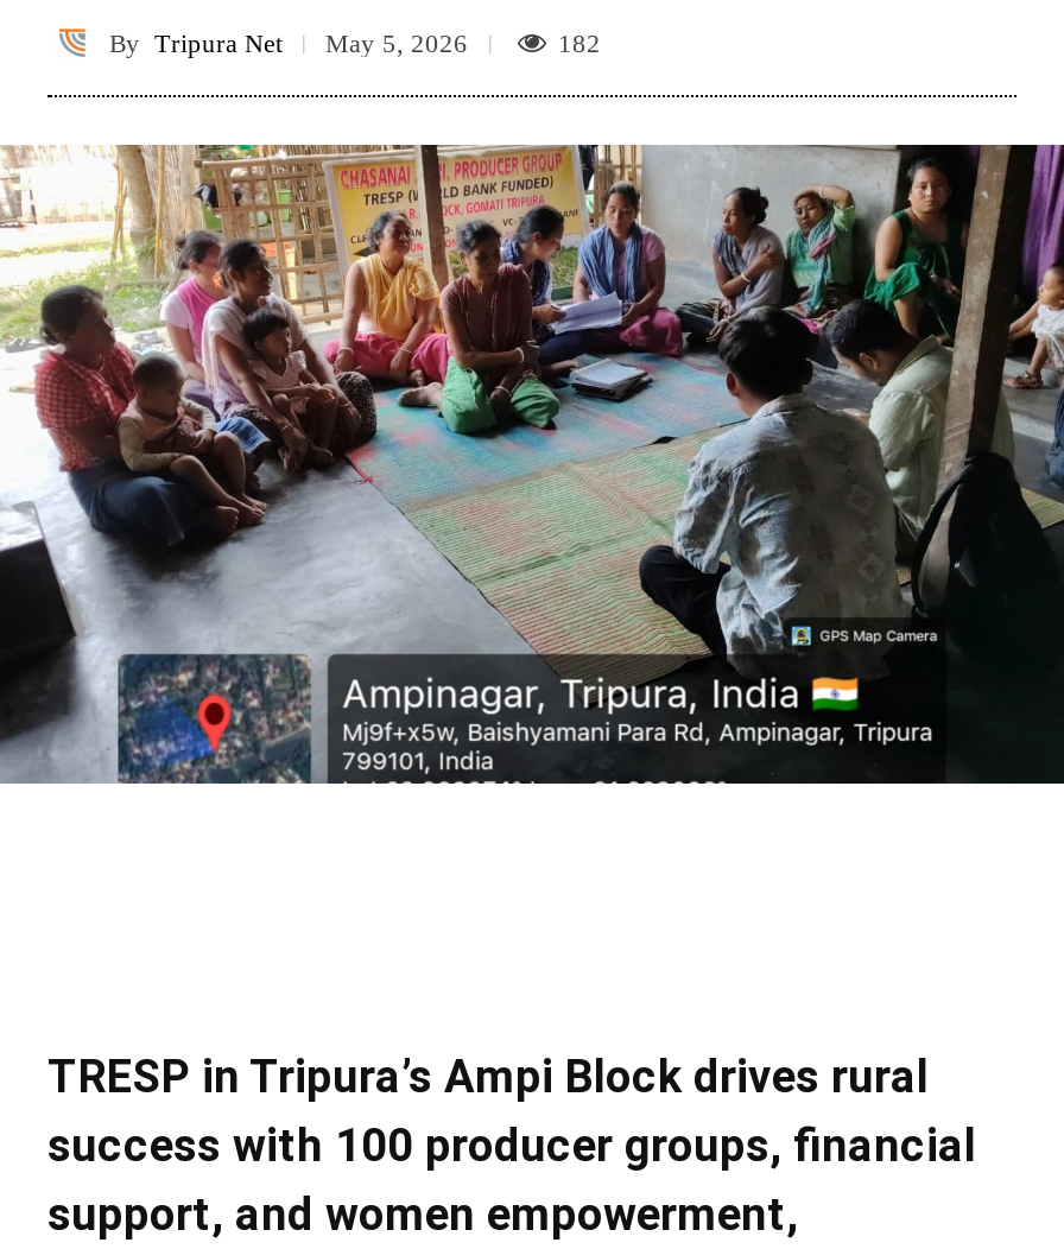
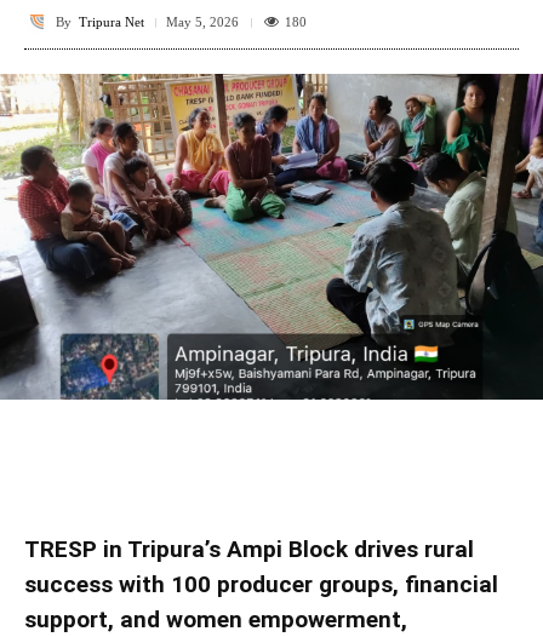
[558,28,601,57] 182 -> [285,14,307,29] 180

